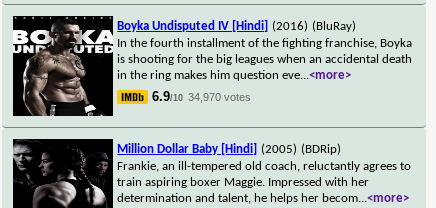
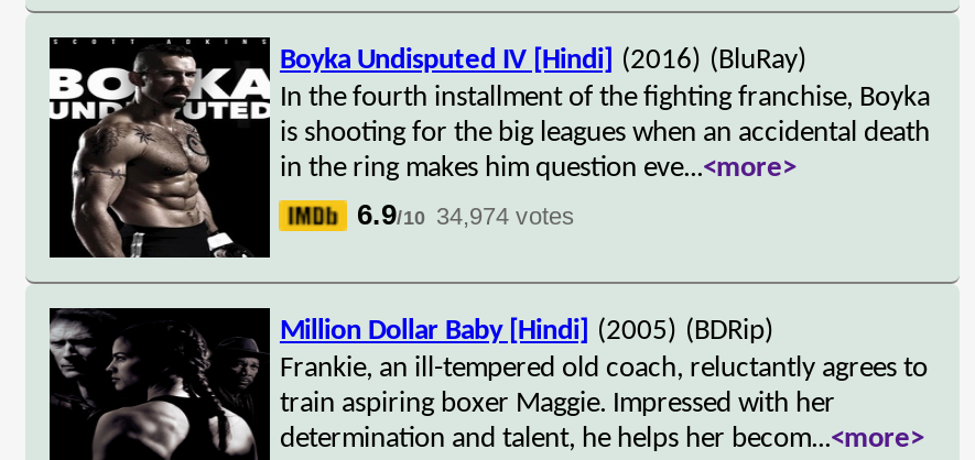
[152,89,251,104] 6.9/10 34,970 votes -> [357,197,575,230] 6.9/10 34,974 votes

